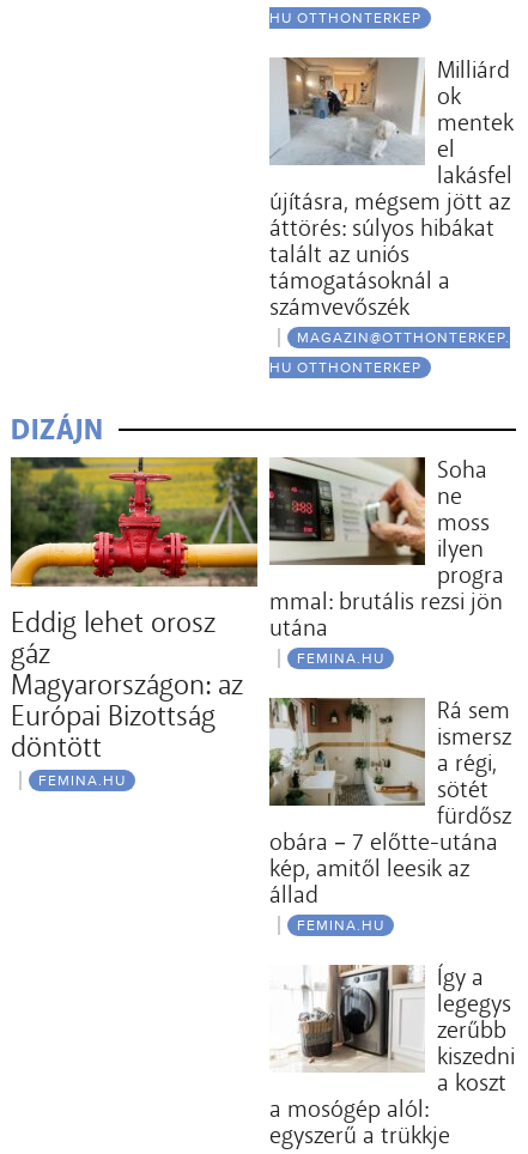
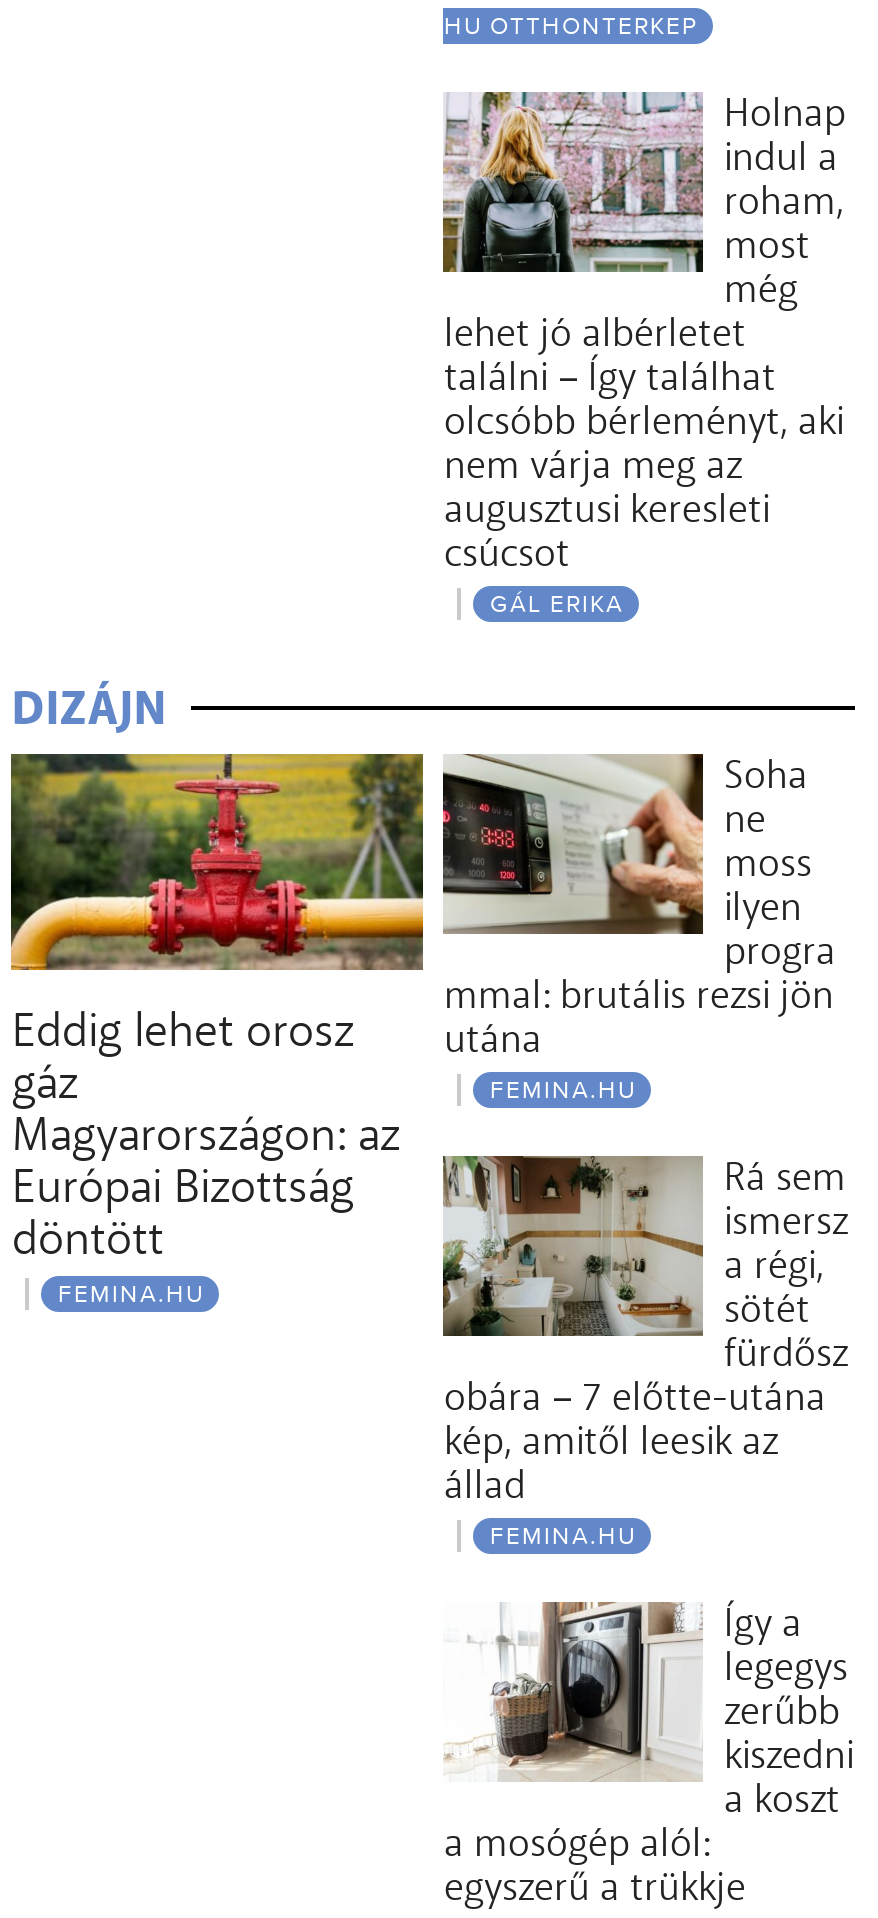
[269,55,514,376] [image] | Milliárd | ok | mentek | el | lakásfel | újításra, mégsem jött az | áttörés: súlyos hibákat | talált az uniós | támogatásoknál a | számvevőszék | MAGAZIN@OTTHONTERKEP. | HU OTTHONTERKEP -> [441,88,846,618] [image] | Holnap | indul a | roham, | most | még | lehet jó albérletet | találni – Így találhat | olcsóbb bérleményt, aki | nem várja meg az | augusztusi keresleti | csúcsot | GÁL ERIKA

